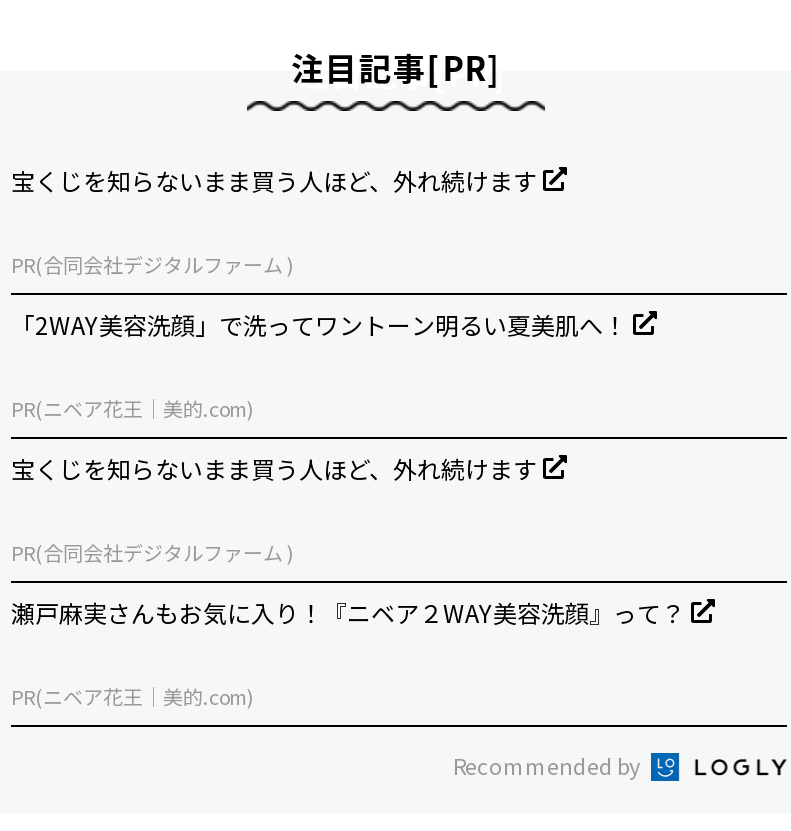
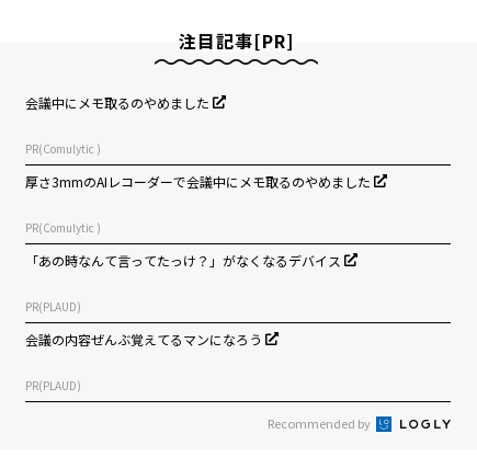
[11,163,543,197] 宝くじを知らないまま買う人ほど、外れ続けます -> [25,93,213,112] 会議中にメモ取るのやめました
[11,249,295,279] PR(合同会社デジタルファーム ) -> [25,140,101,157] PR(Comulytic )
[11,307,633,341] 「2WAY美容洗顔」で洗ってワントーン明るい夏美肌へ！ -> [25,172,374,191] 厚さ3mmのAIレコーダーで会議中にメモ取るのやめました
[11,393,255,423] PR(ニベア花王｜美的.com) -> [25,219,101,236] PR(Comulytic )
[11,451,543,485] 宝くじを知らないまま買う人ほど、外れ続けます -> [25,251,344,270] 「あの時なんて言ってたっけ？」がなくなるデバイス
[11,537,295,567] PR(合同会社デジタルファーム ) -> [25,298,81,315] PR(PLAUD)
[11,595,691,629] 瀬戸麻実さんもお気に入り！『ニベア２WAY美容洗顔』って？ -> [25,330,265,349] 会議の内容ぜんぶ覚えてるマンになろう
[11,681,255,711] PR(ニベア花王｜美的.com) -> [25,377,81,393] PR(PLAUD)

